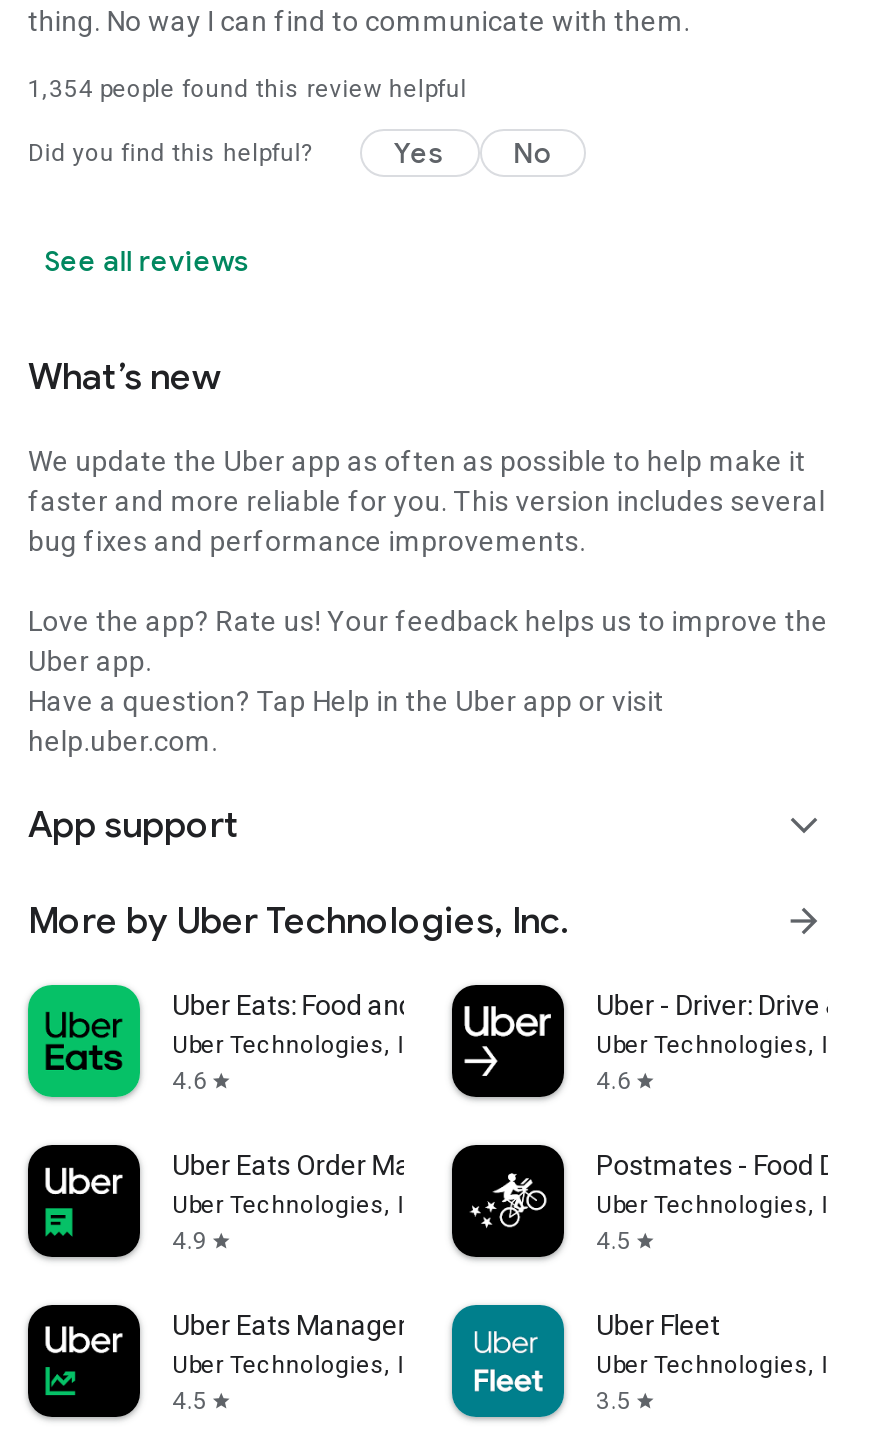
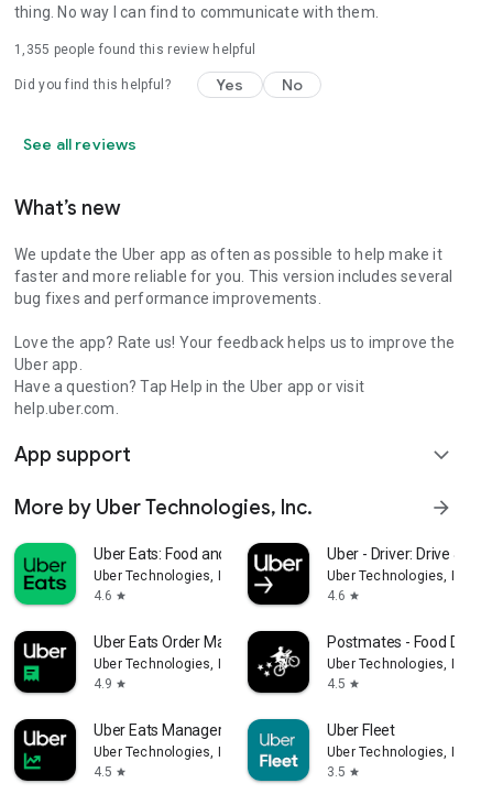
[28,75,467,103] 1,354 people found this review helpful -> [14,42,256,57] 1,355 people found this review helpful

